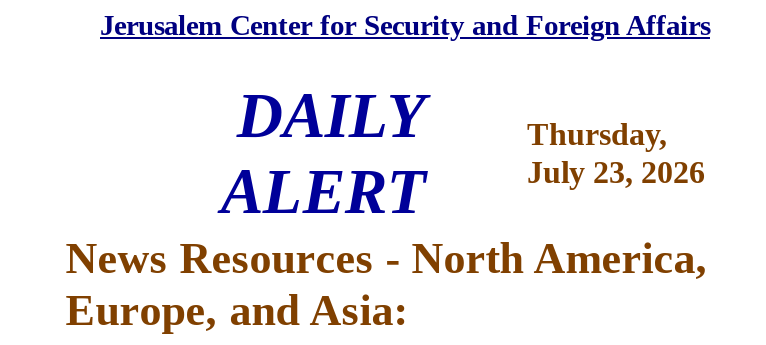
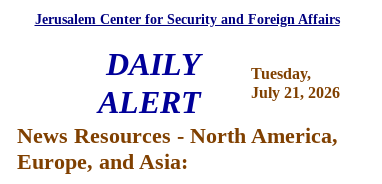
[527,117,705,189] Thursday, | July 23, 2026 -> [251,65,340,101] Tuesday, | July 21, 2026

